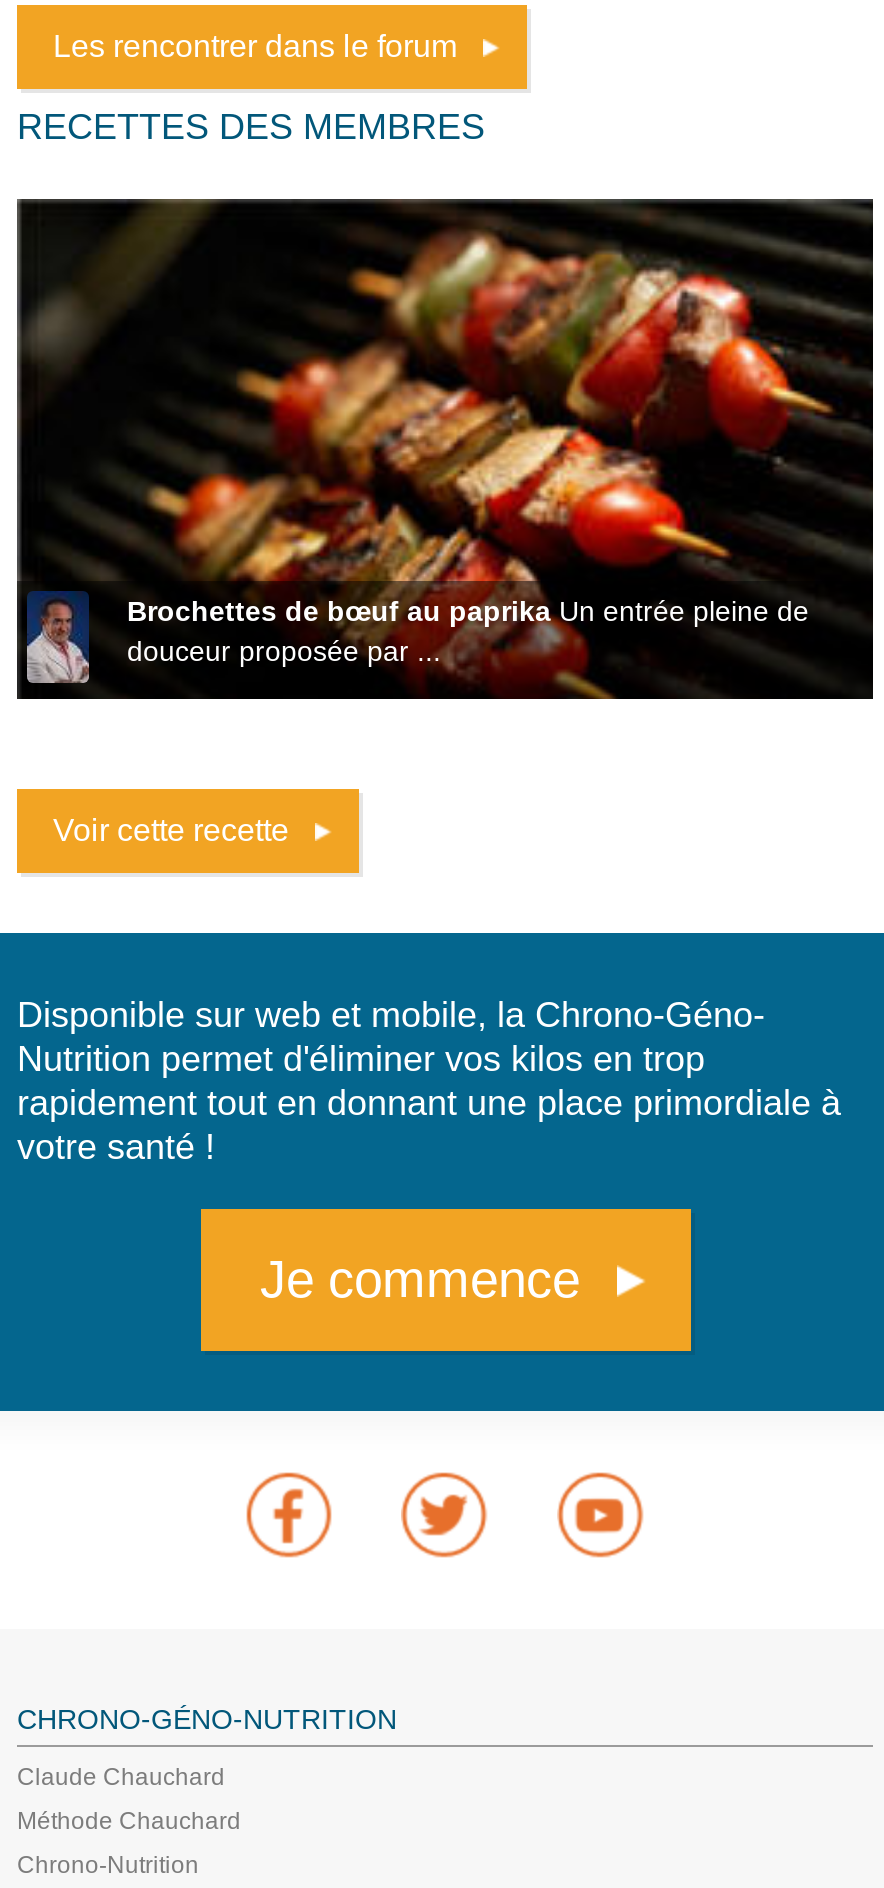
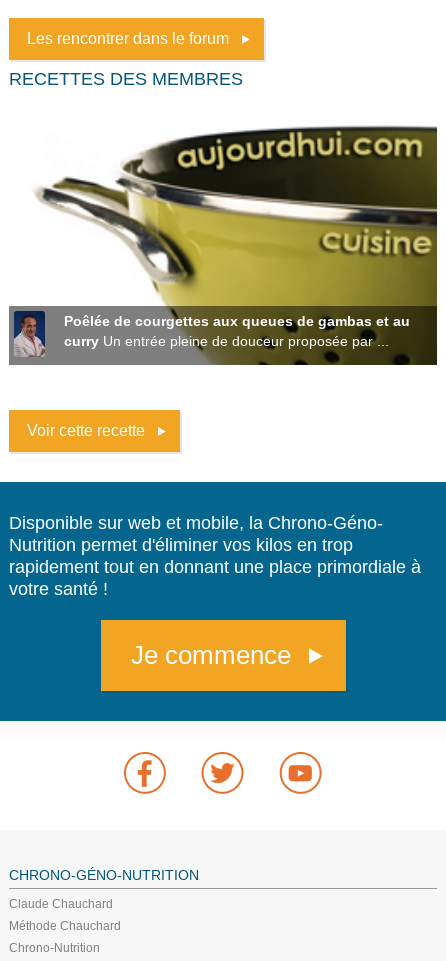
[15,197,875,701] [image] | Brochettes de bœuf au paprika Un entrée pleine de | douceur proposée par ... -> [9,115,437,366] [image] | Poêlée de courgettes aux queues de gambas et au | curry Un entrée pleine de douceur proposée par ...

